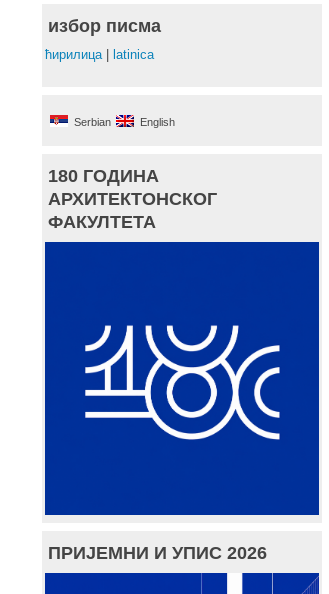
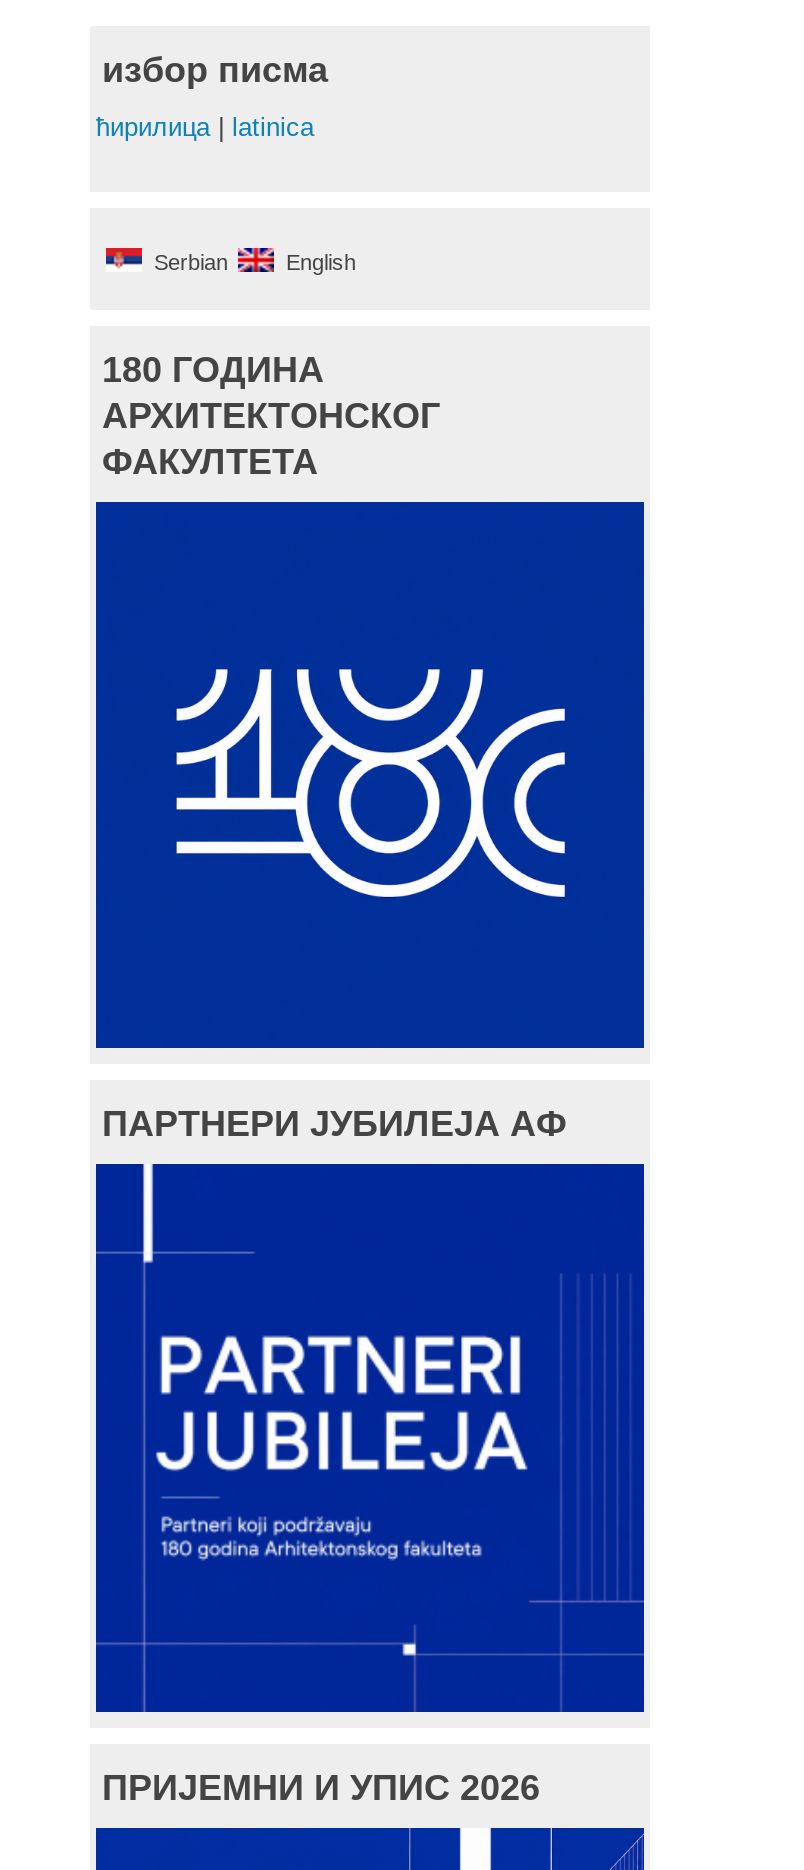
none -> [102,1103,566,1143] ПАРТНЕРИ ЈУБИЛЕЈА АФ
none -> [138,1166,526,1706] [image]

